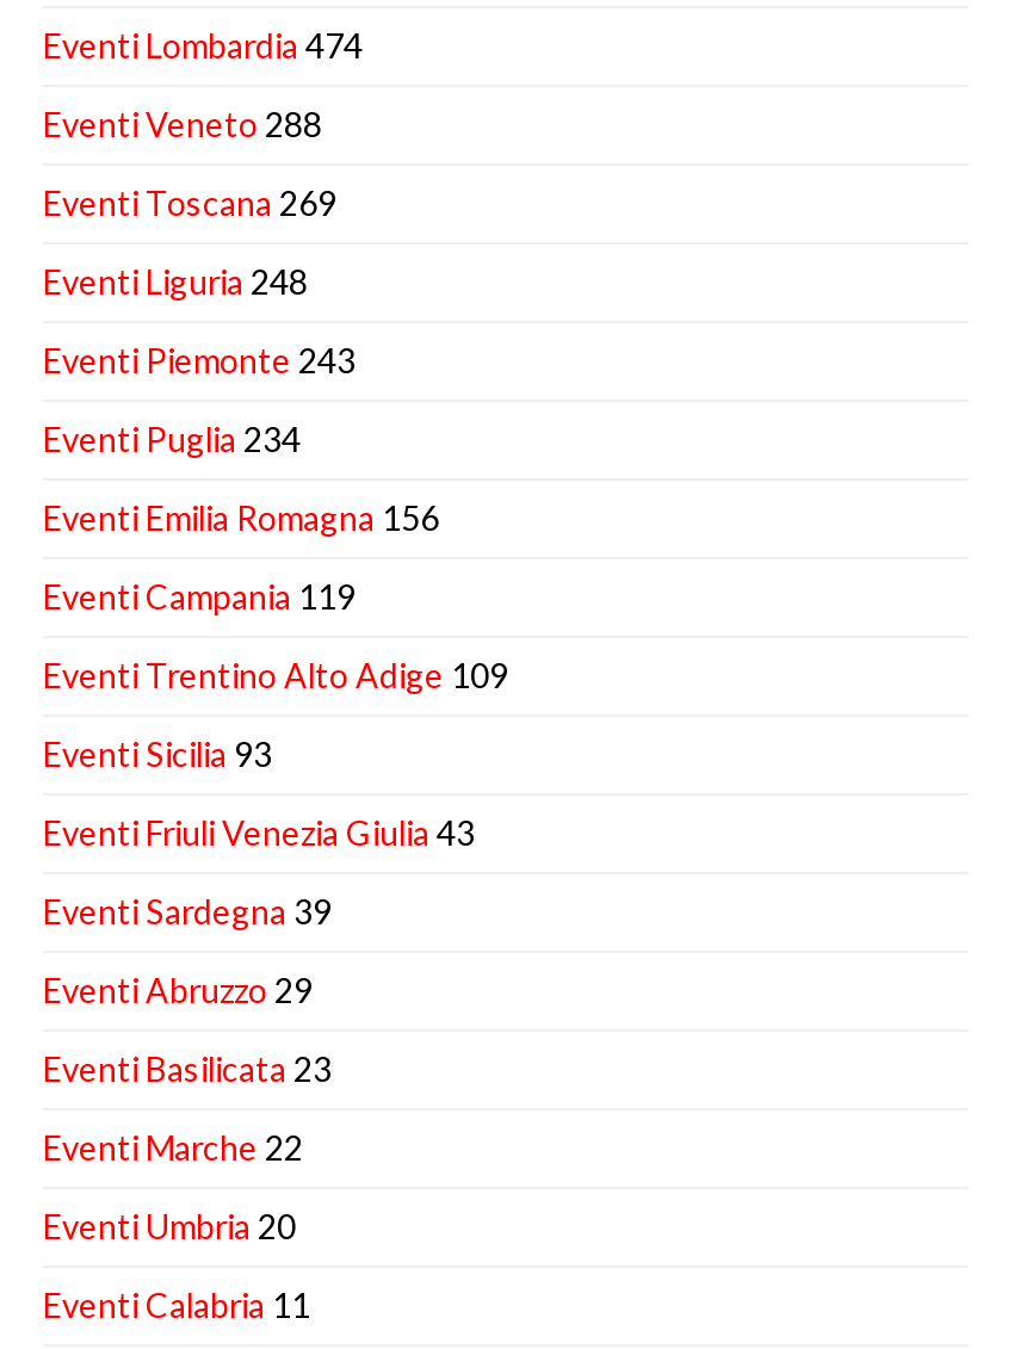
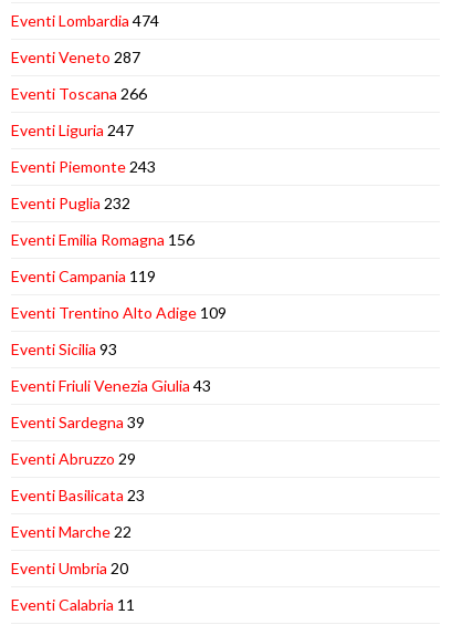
[43,104,322,144] Eventi Veneto 288 -> [11,48,140,66] Eventi Veneto 287
[43,182,336,223] Eventi Toscana 269 -> [11,84,147,103] Eventi Toscana 266
[43,261,308,302] Eventi Liguria 248 -> [11,121,134,139] Eventi Liguria 247
[43,419,301,459] Eventi Puglia 234 -> [11,194,130,212] Eventi Puglia 232

